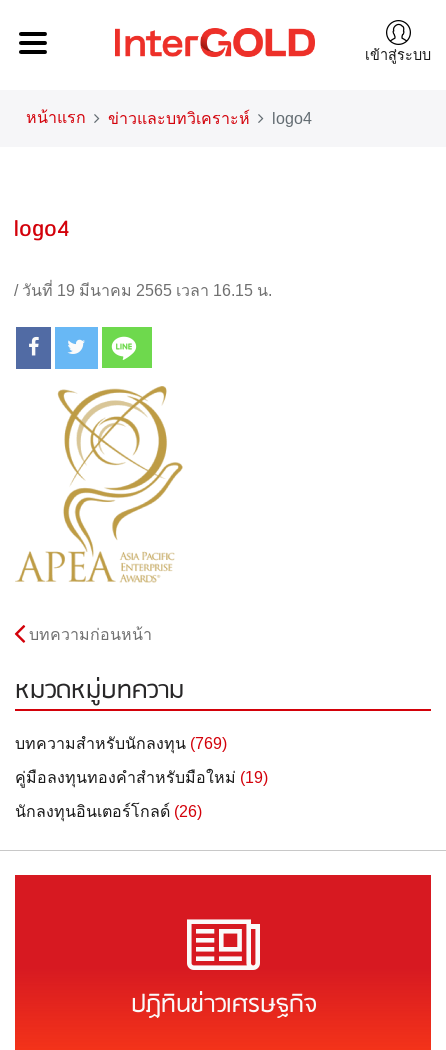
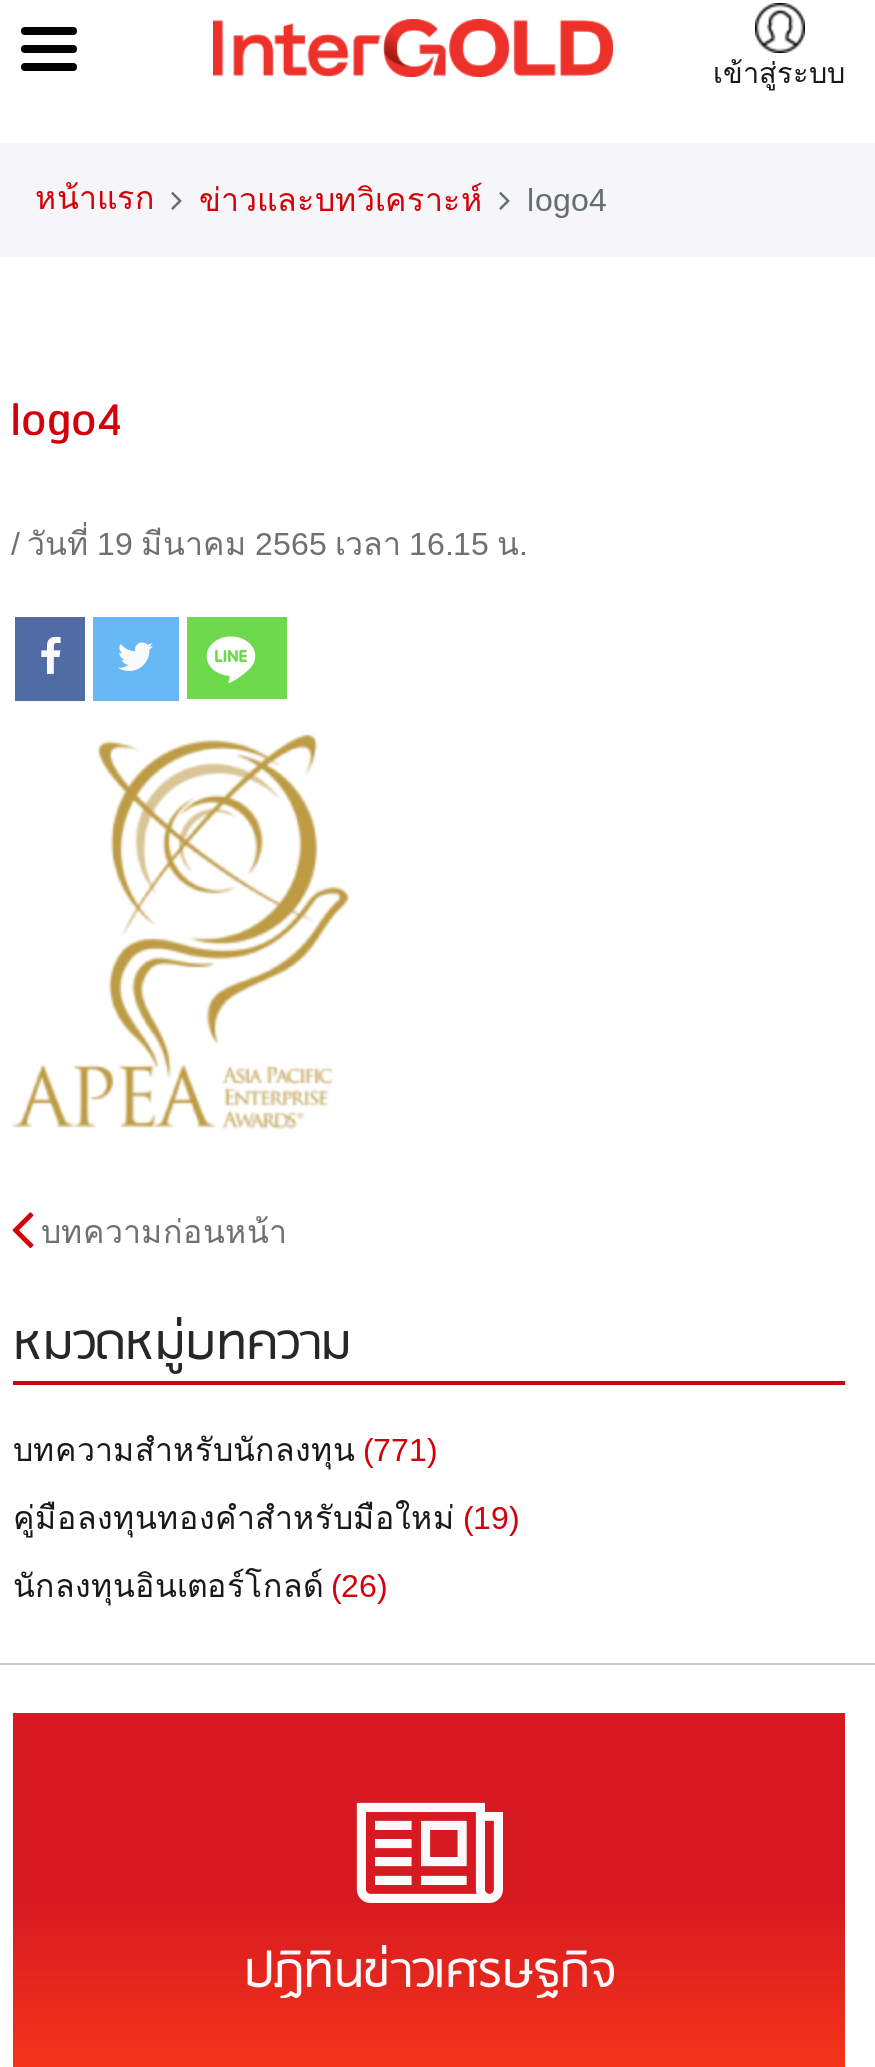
[15,735,227,752] บทความสำหรับนักลงทุน (769) -> [13,1433,437,1467] บทความสำหรับนักลงทุน (771)

